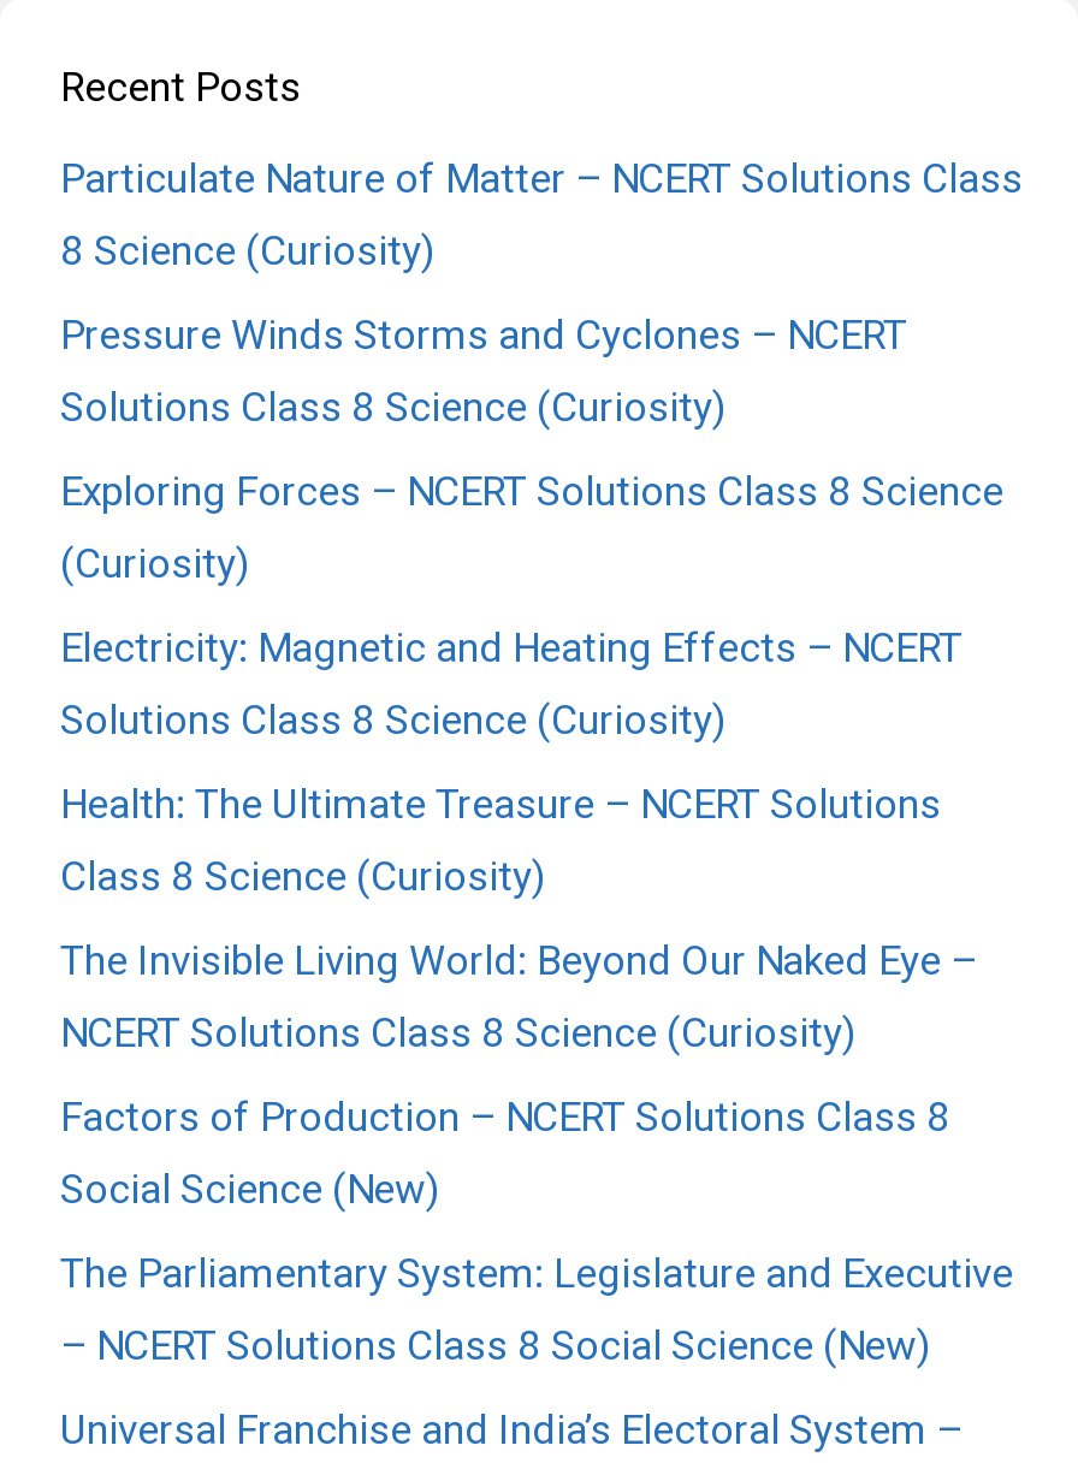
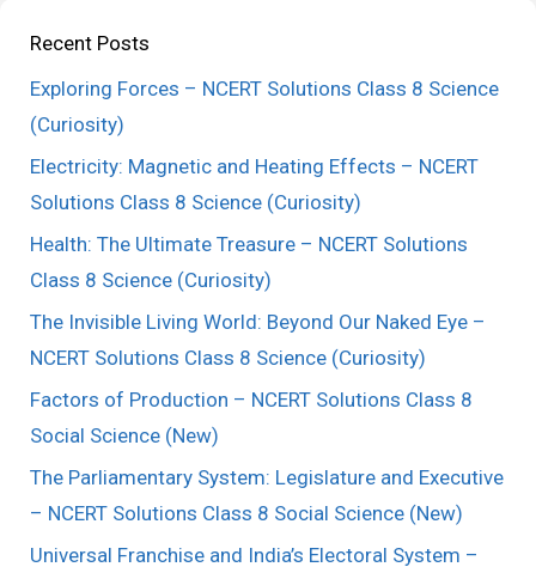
[60,153,1023,430] Particulate Nature of Matter – NCERT Solutions Class | 8 Science (Curiosity) | Pressure Winds Storms and Cyclones – NCERT | Solutions Class 8 Science (Curiosity) -> none

